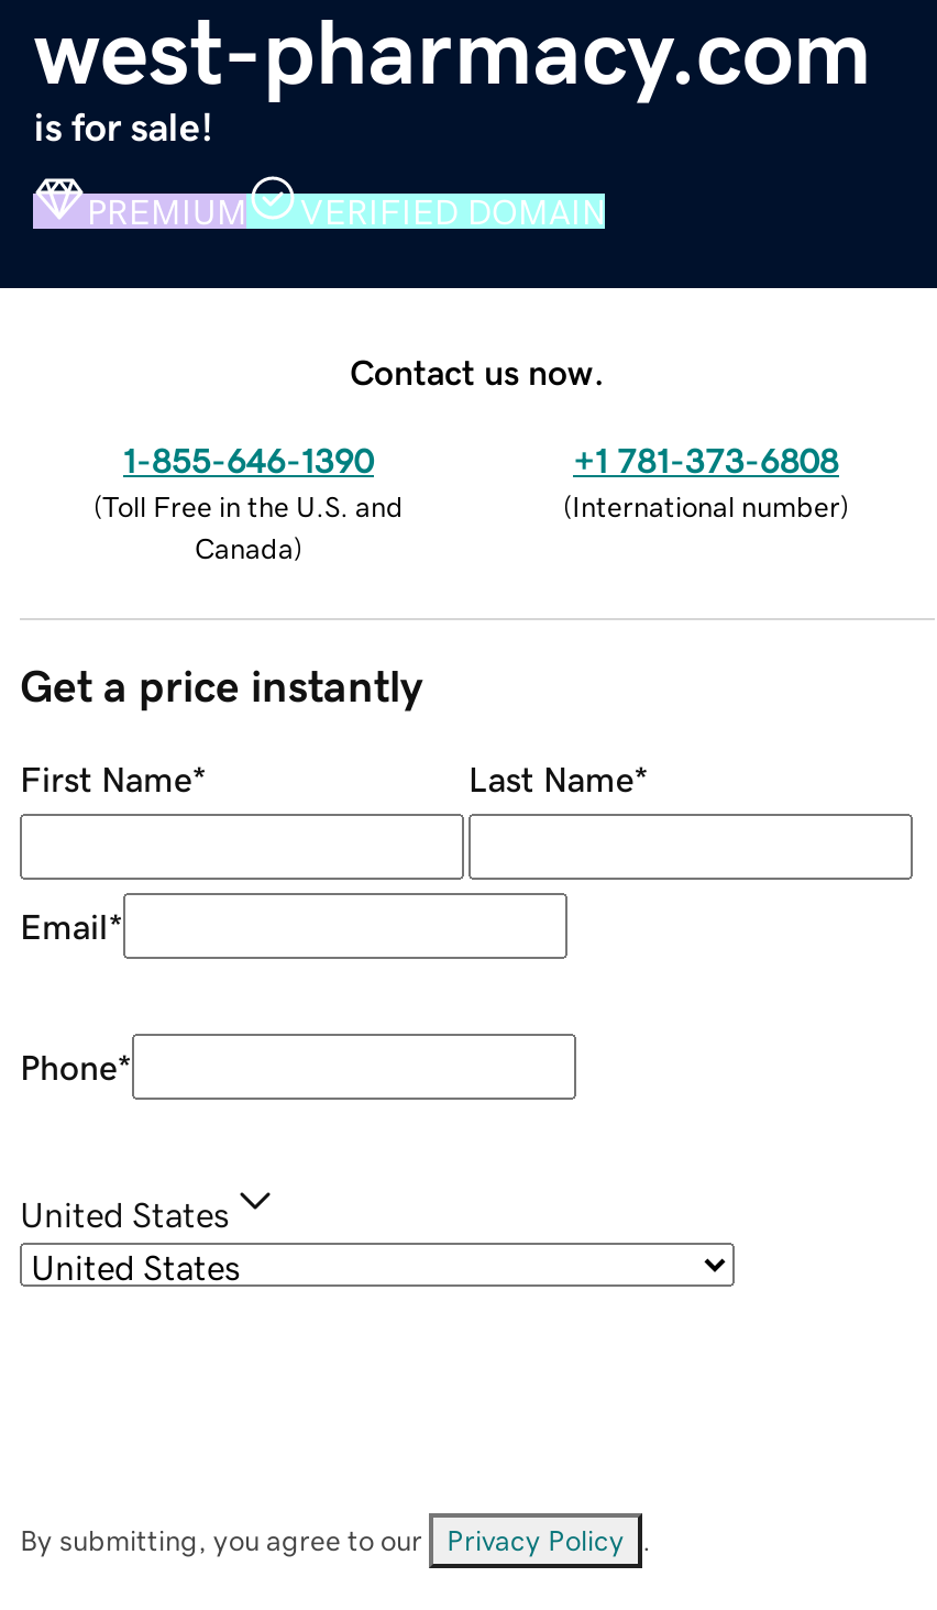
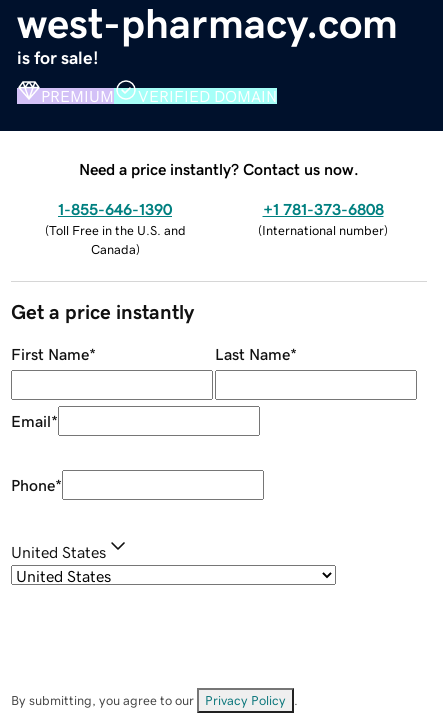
[350,353,605,388] Contact us now. -> [79,161,359,177] Need a price instantly? Contact us now.

